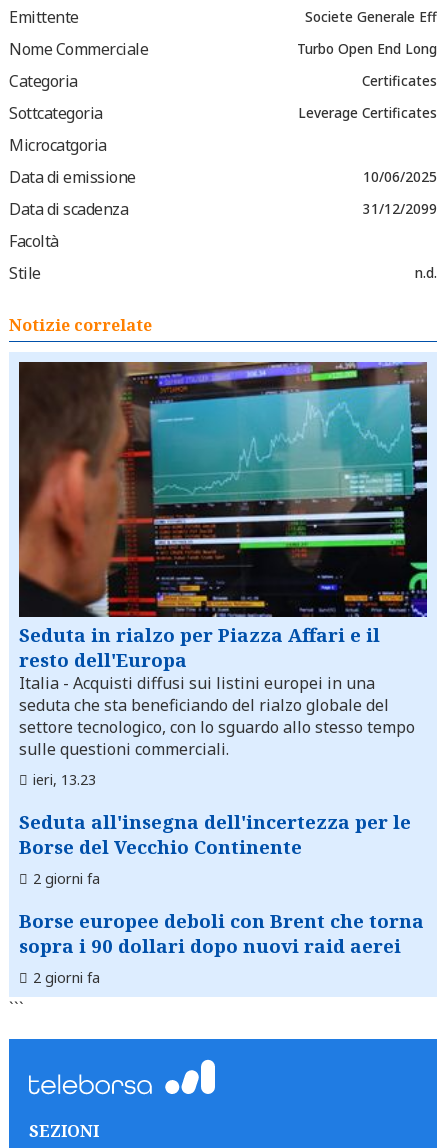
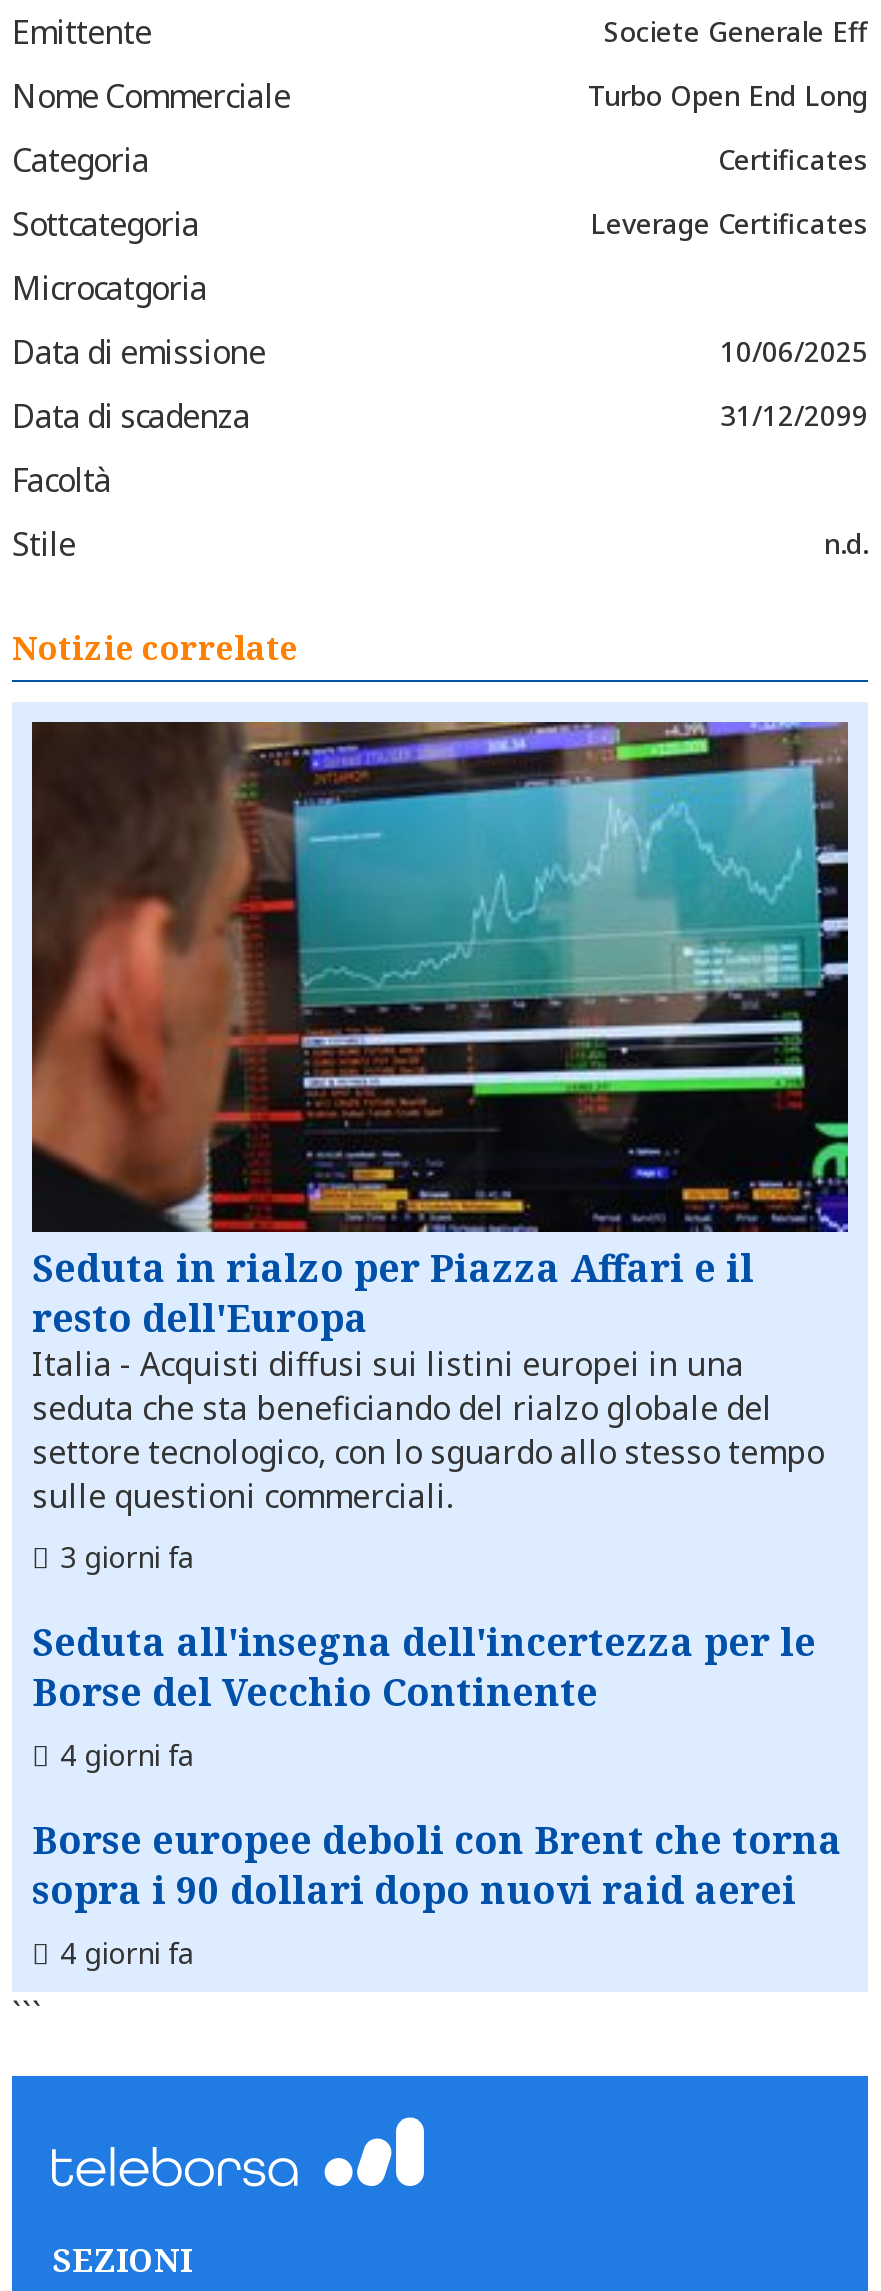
[33,770,96,789] ieri, 13.23 -> [60,1538,194,1576] 3 giorni fa
[33,869,100,888] 2 giorni fa -> [60,1736,194,1774] 4 giorni fa
[33,968,100,987] 2 giorni fa -> [60,1934,194,1972] 4 giorni fa

